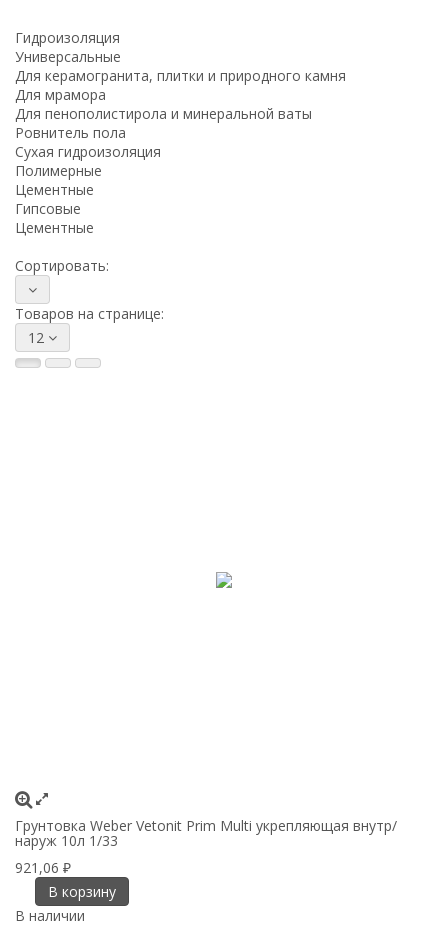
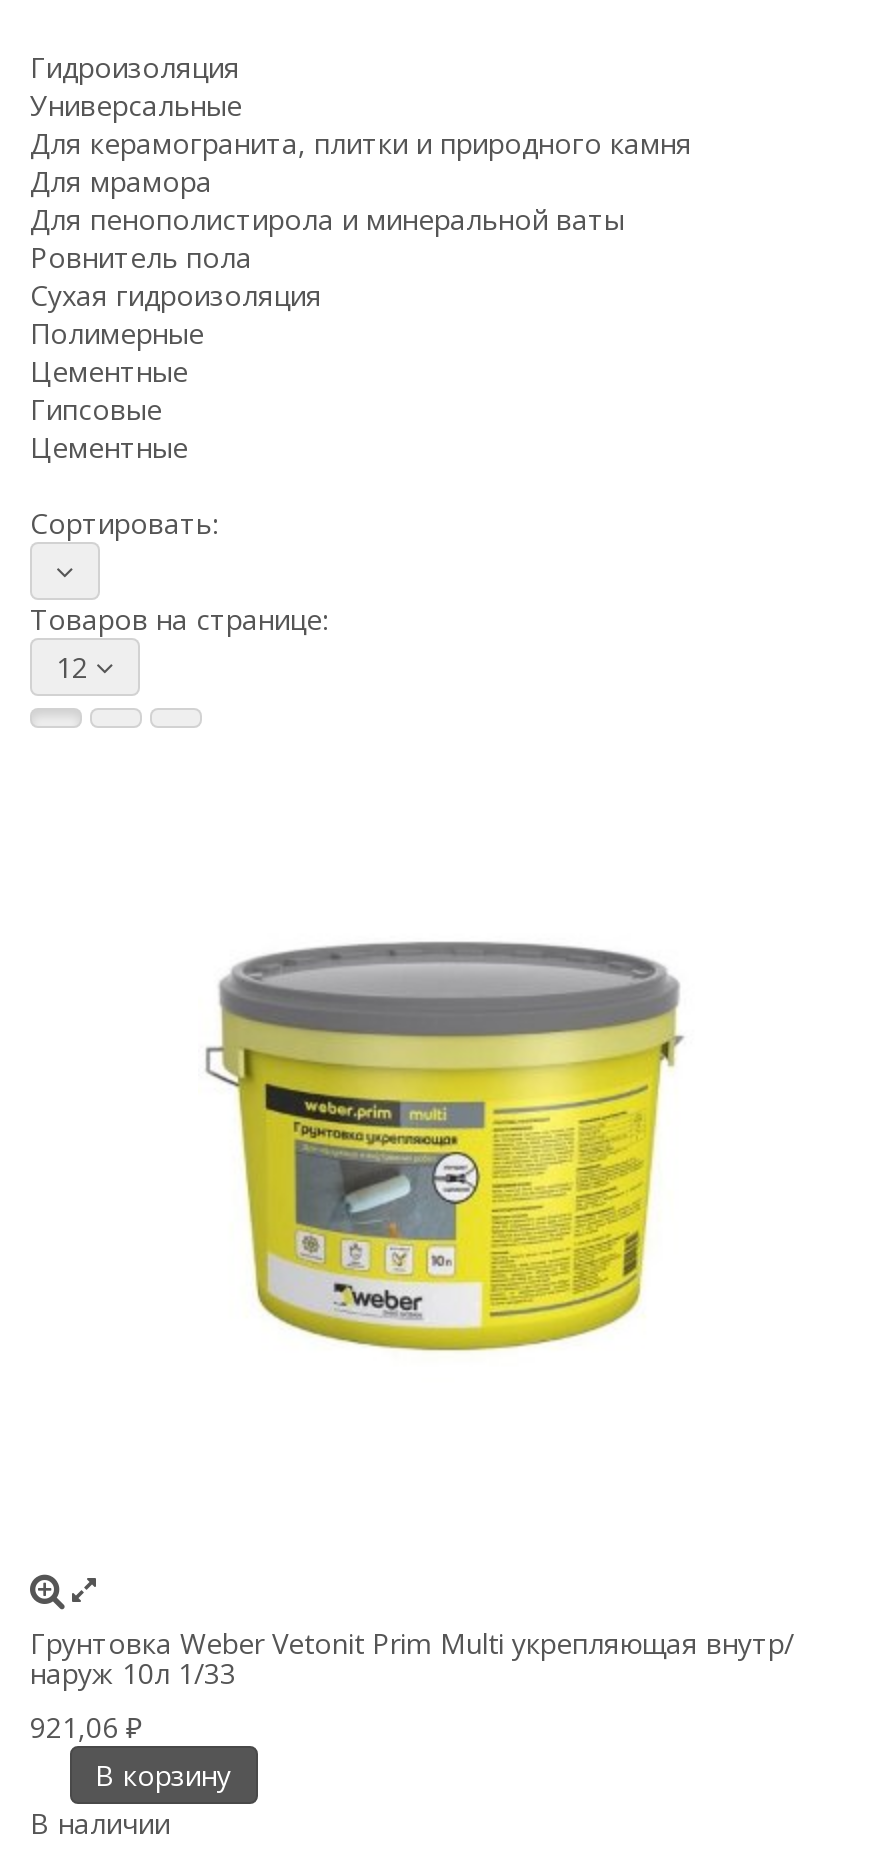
none -> [204,940,684,1354] [image]

